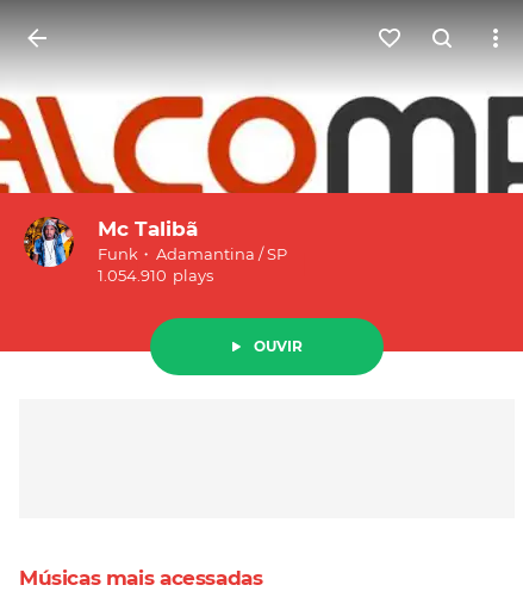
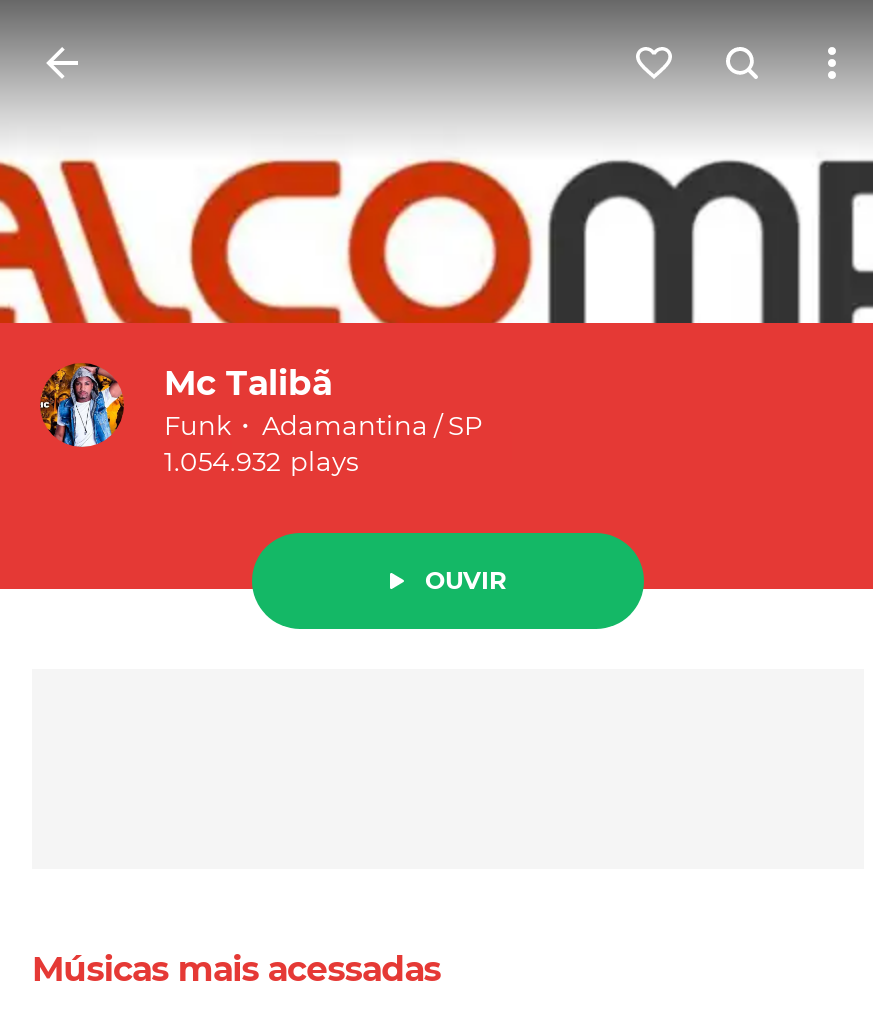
[98,266,213,285] 1.054.910 plays -> [164,445,358,477] 1.054.932 plays

